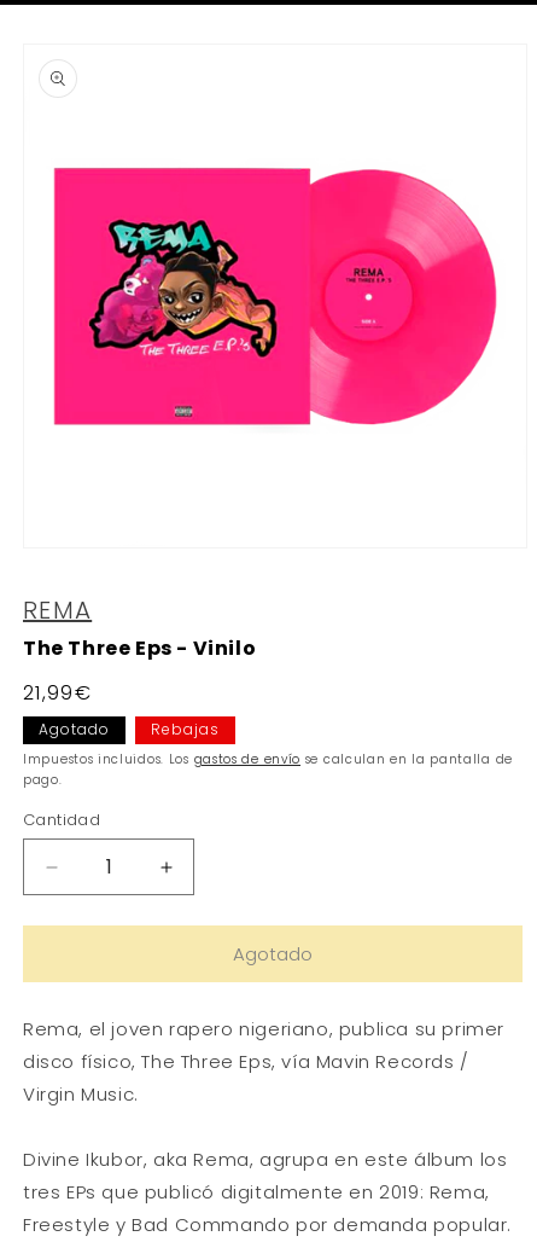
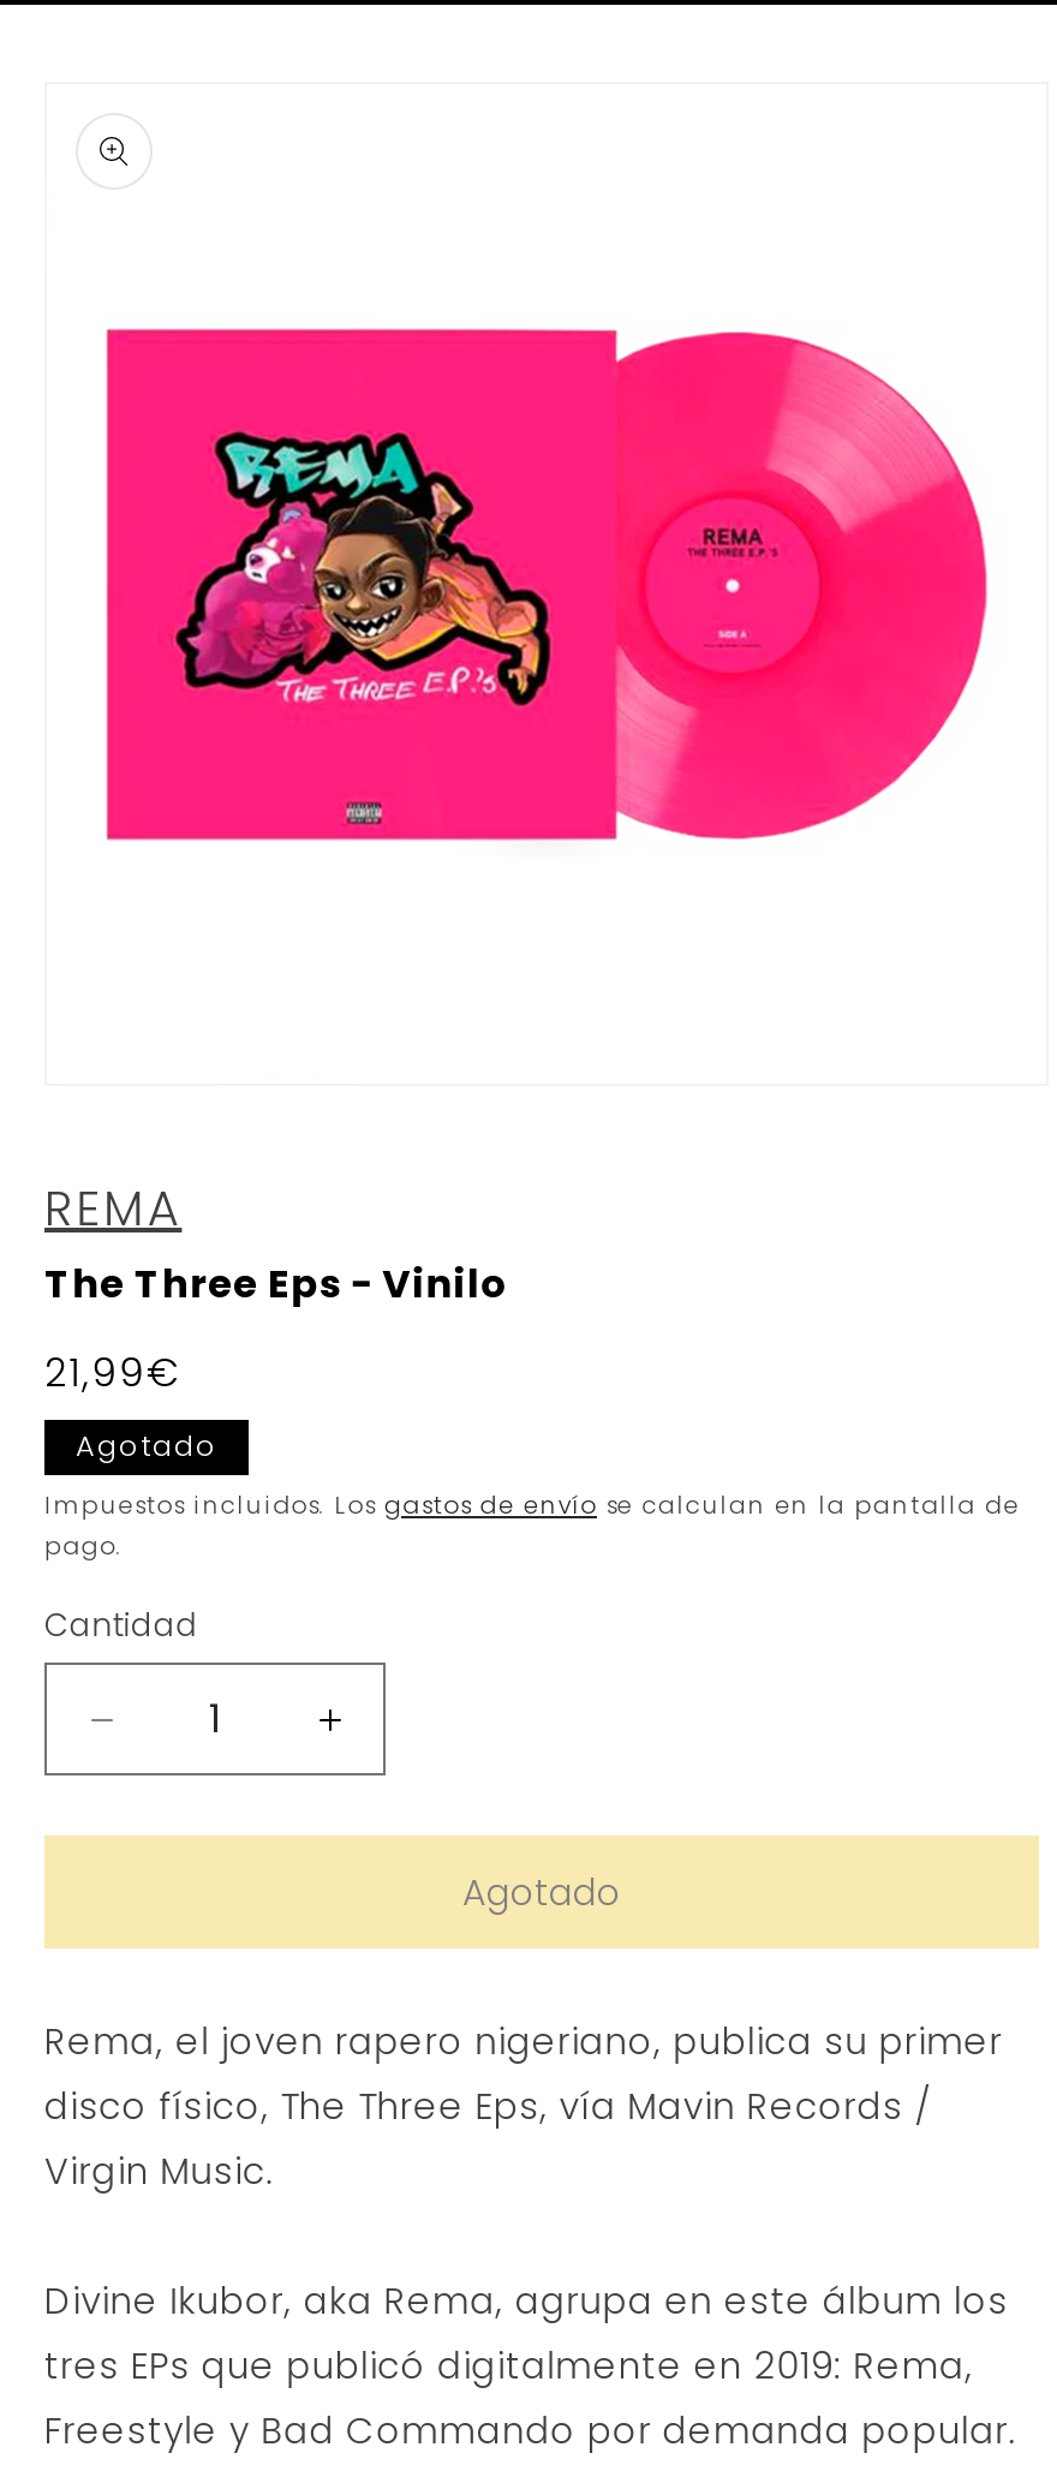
[151,719,220,740] Rebajas -> none

